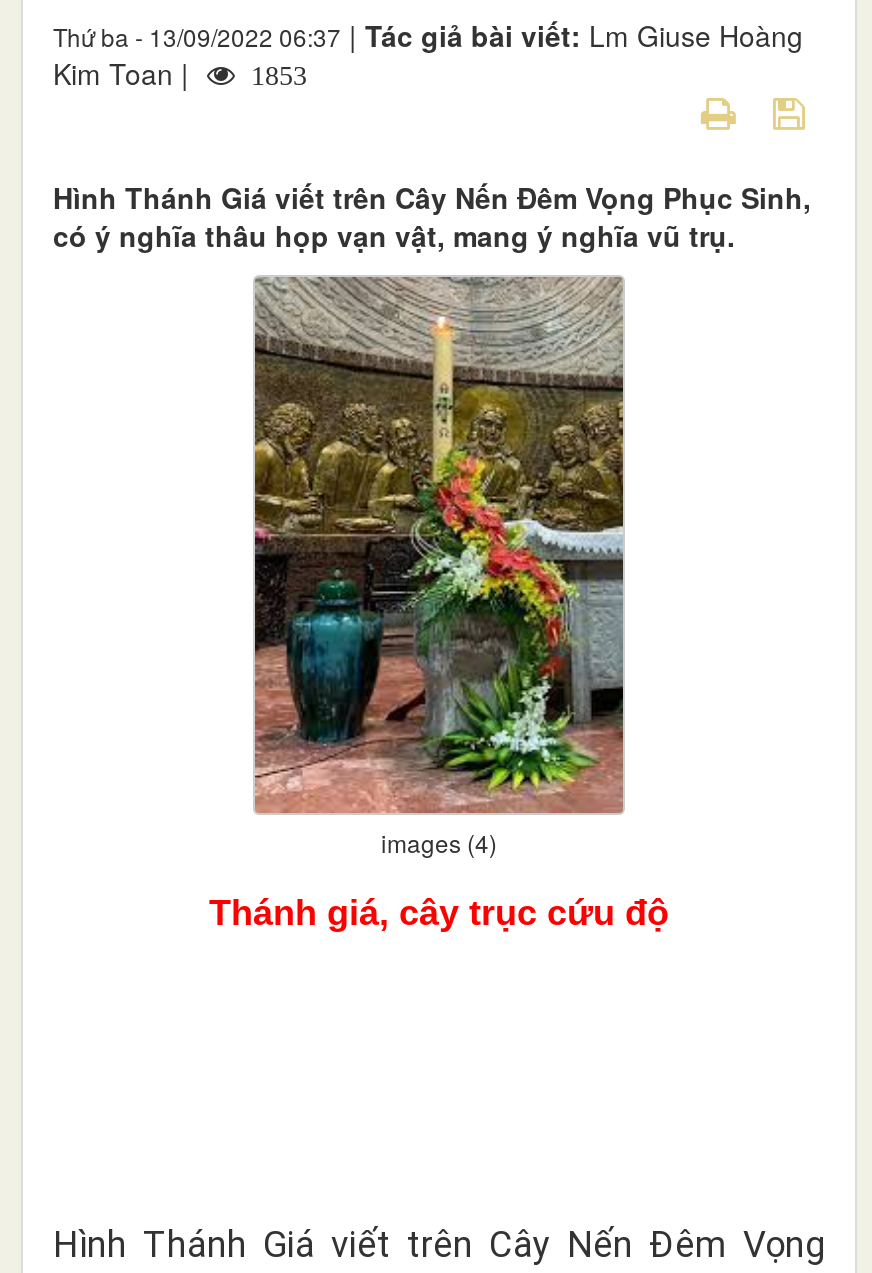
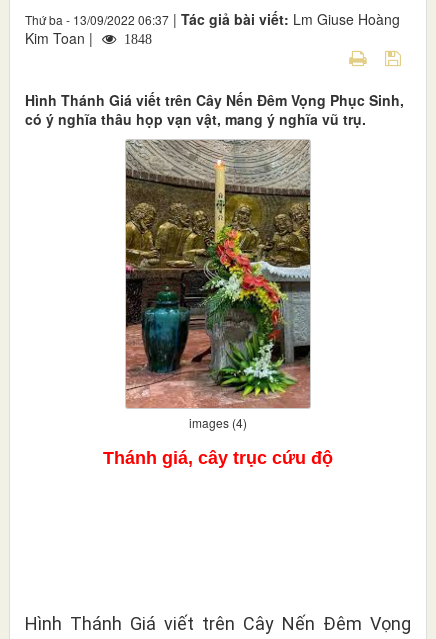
[235,60,307,88] 1853 -> [116,31,152,45] 1848

